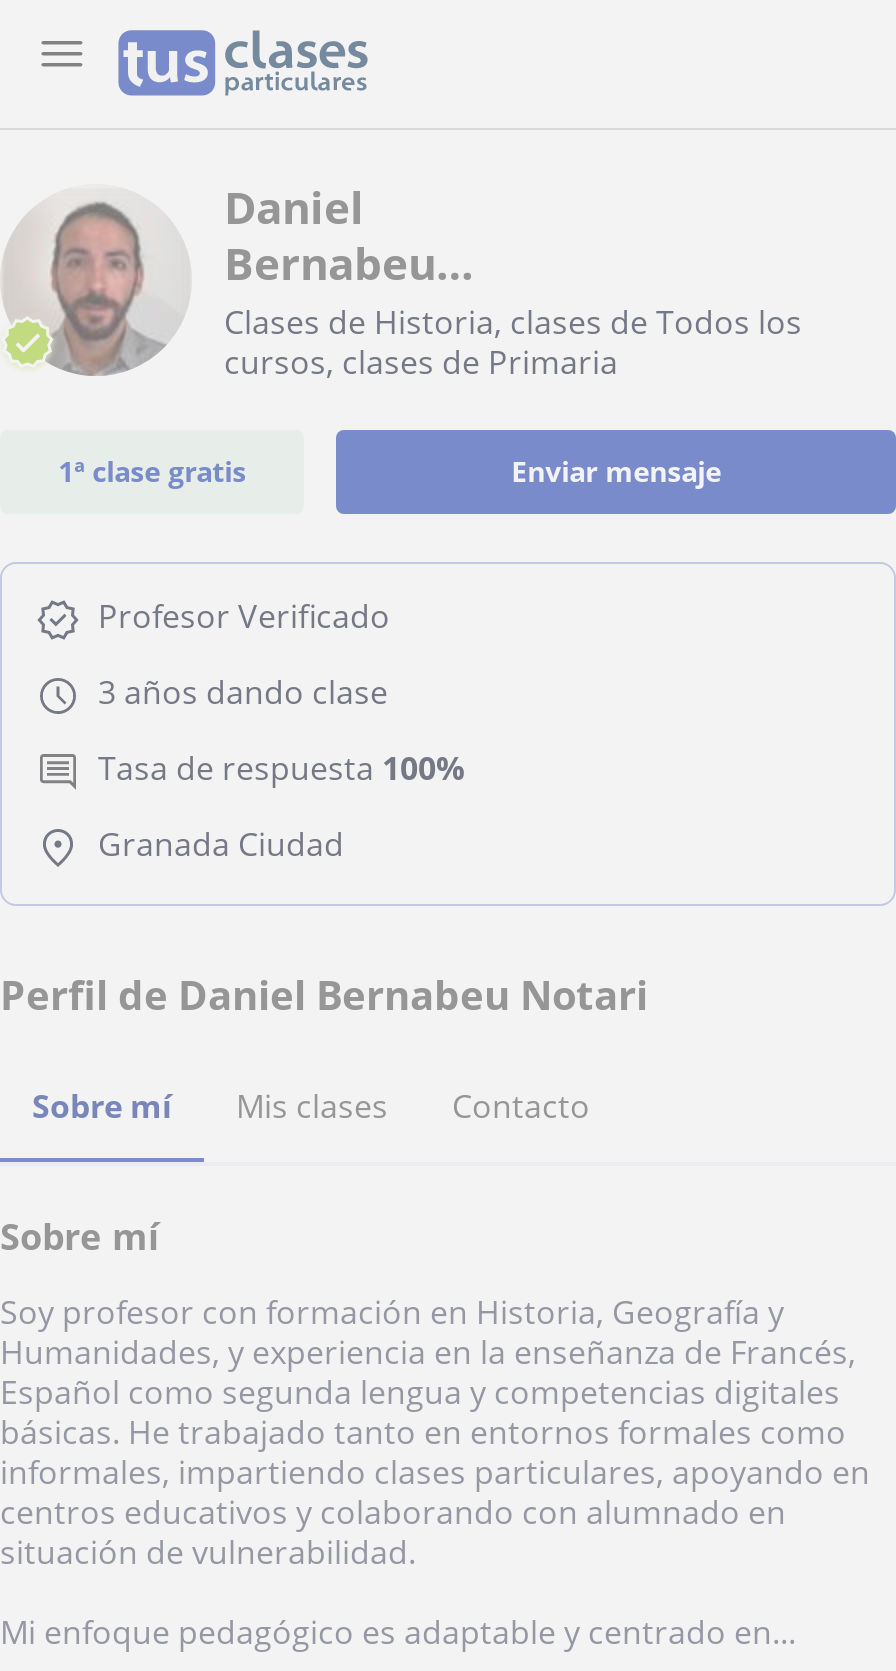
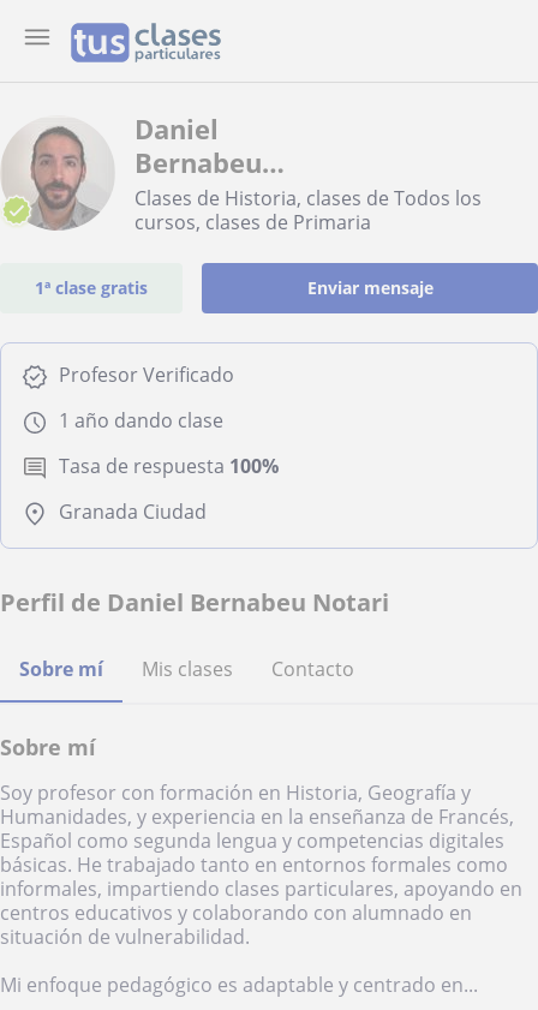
[98,670,388,714] 3 años dando clase -> [59,407,223,434] 1 año dando clase

